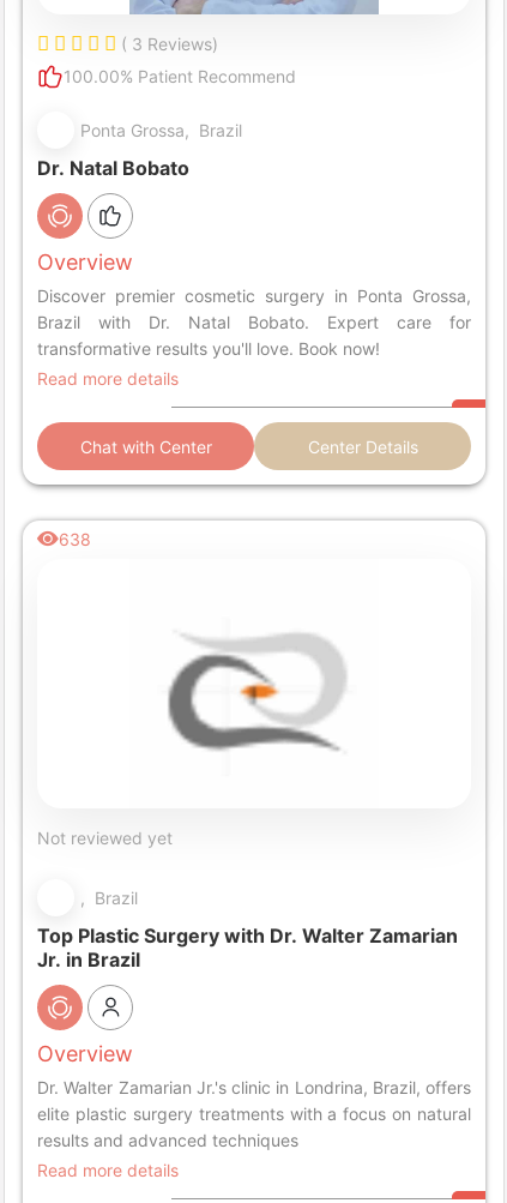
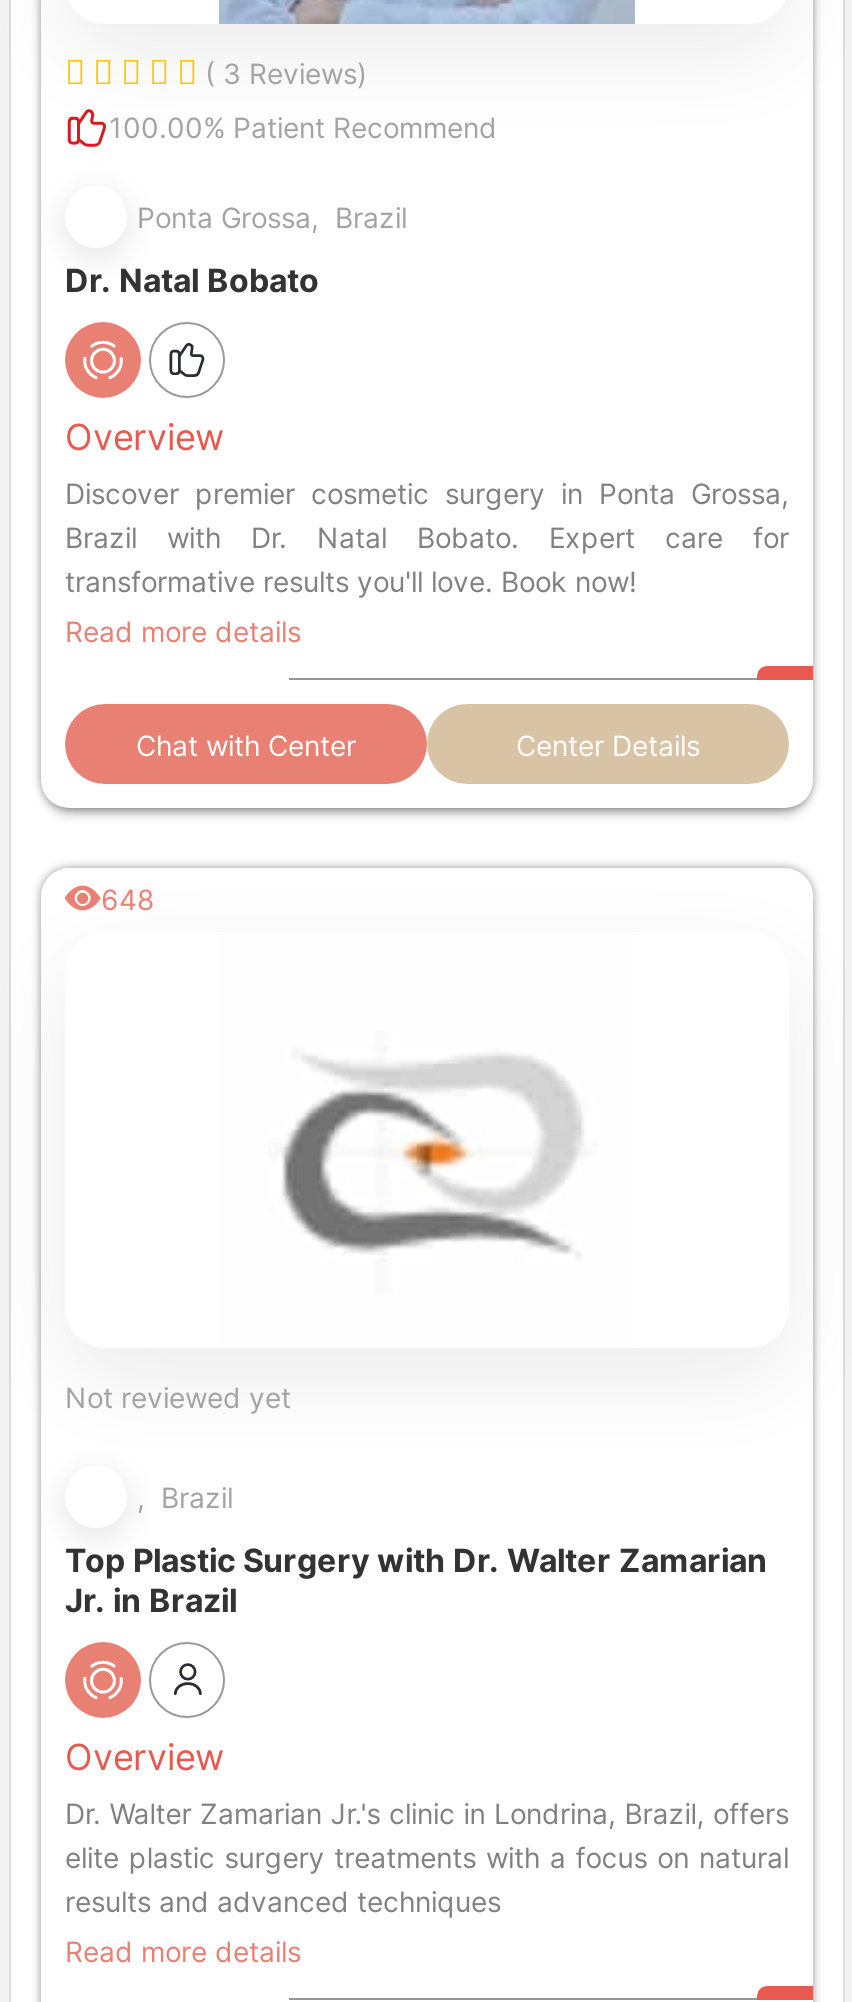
[59,529,91,549] 638 -> [101,882,155,916] 648

